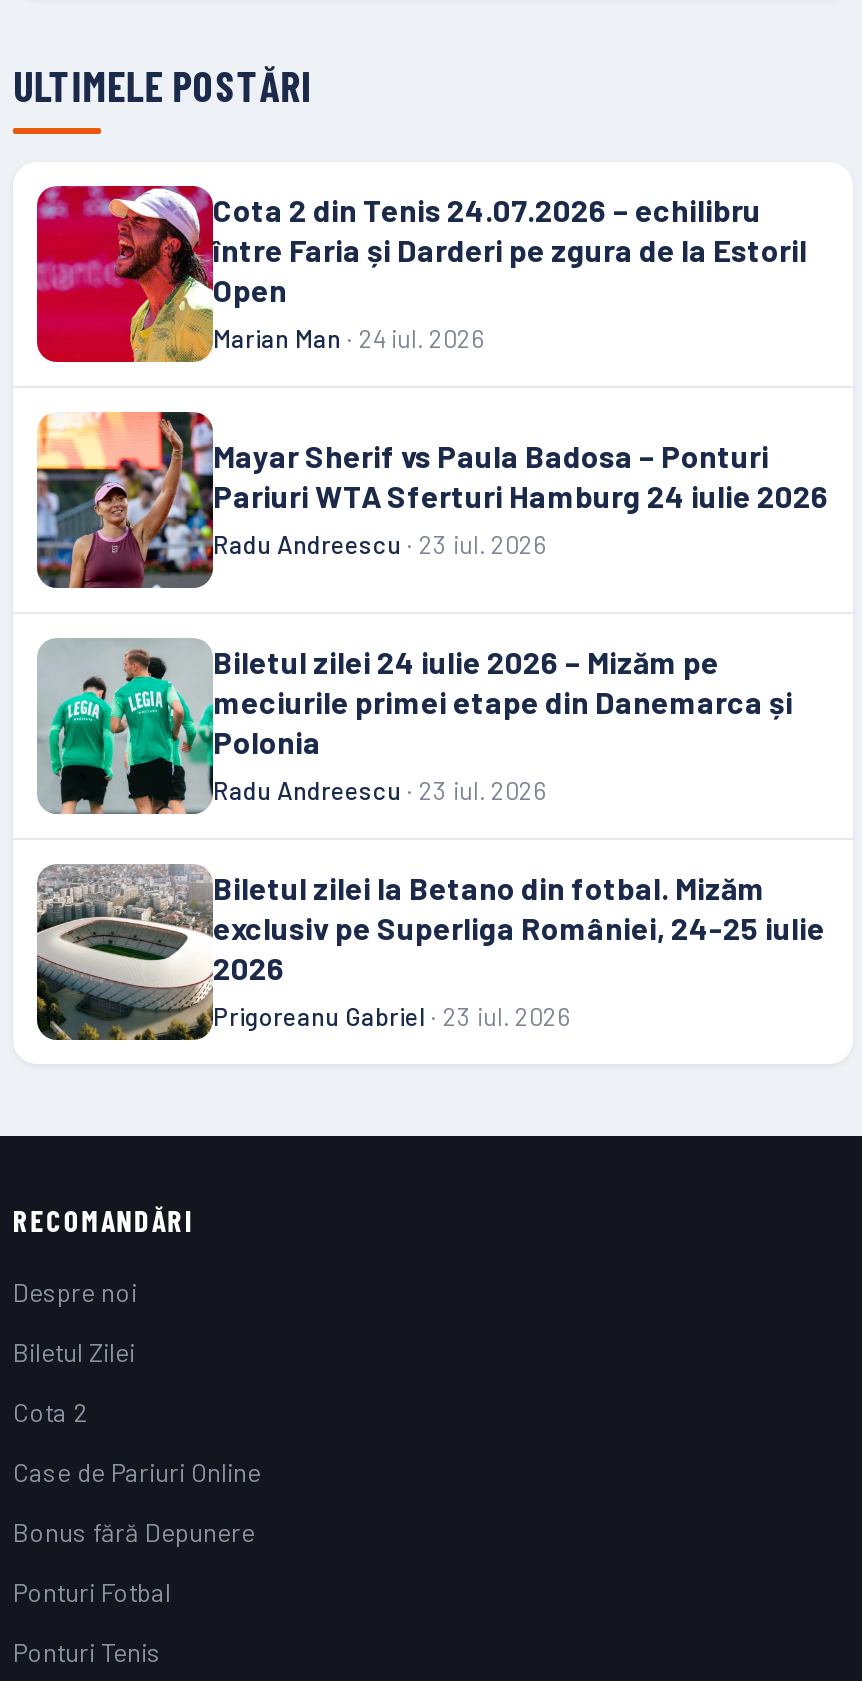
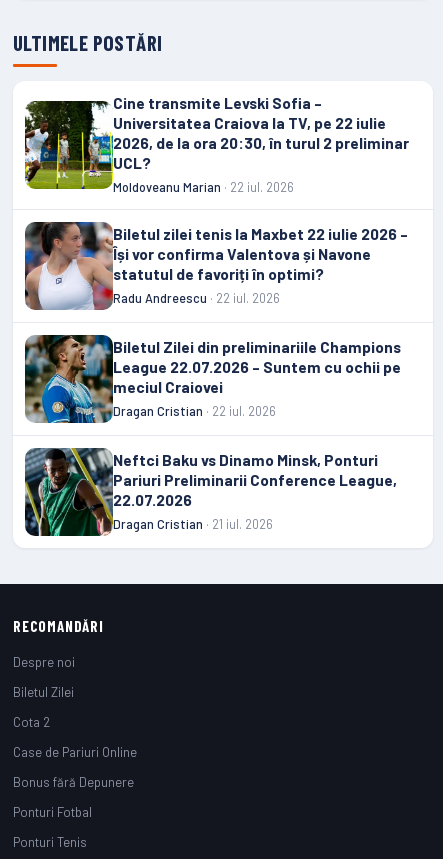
[35,184,807,364] [image] | Cota 2 din Tenis 24.07.2026 – echilibru | între Faria și Darderi pe zgura de la Estoril | Open | Marian Man · 24 iul. 2026 -> [24,93,409,195] [image] | Cine transmite Levski Sofia – | Universitatea Craiova la TV, pe 22 iulie | 2026, de la ora 20:30, în turul 2 preliminar | UCL? | Moldoveanu Marian · 22 iul. 2026
[37,410,829,590] [image] | Mayar Sherif vs Paula Badosa – Ponturi | Pariuri WTA Sferturi Hamburg 24 iulie 2026 | Radu Andreescu · 23 iul. 2026 -> [24,221,408,310] [image] | Biletul zilei tenis la Maxbet 22 iulie 2026 – | Își vor confirma Valentova și Navone | statutul de favoriți în optimi? | Radu Andreescu · 22 iul. 2026
[37,640,793,816] [image] | Biletul zilei 24 iulie 2026 – Mizăm pe | meciurile primei etape din Danemarca și | Polonia | Radu Andreescu · 23 iul. 2026 -> [25,335,401,424] [image] | Biletul Zilei din preliminariile Champions | League 22.07.2026 – Suntem cu ochii pe | meciul Craiovei | Dragan Cristian · 22 iul. 2026
[37,864,825,1042] [image] | Biletul zilei la Betano din fotbal. Mizăm | exclusiv pe Superliga României, 24-25 iulie | 2026 | Prigoreanu Gabriel · 23 iul. 2026 -> [24,447,397,537] [image] | Neftci Baku vs Dinamo Minsk, Ponturi | Pariuri Preliminarii Conference League, | 22.07.2026 | Dragan Cristian · 21 iul. 2026

